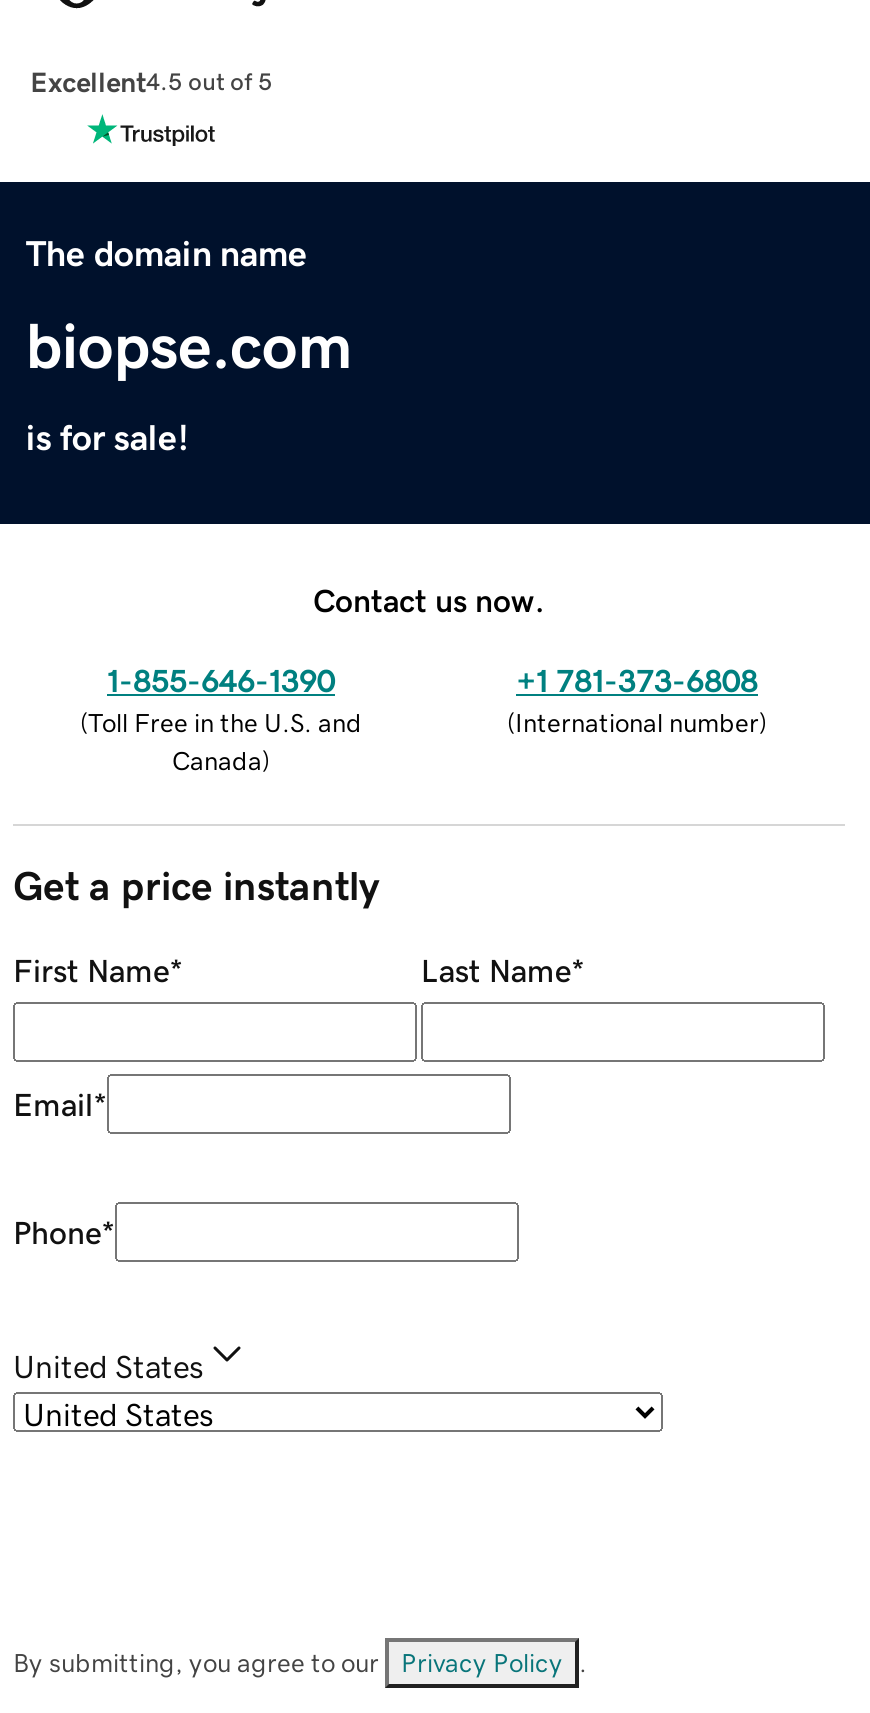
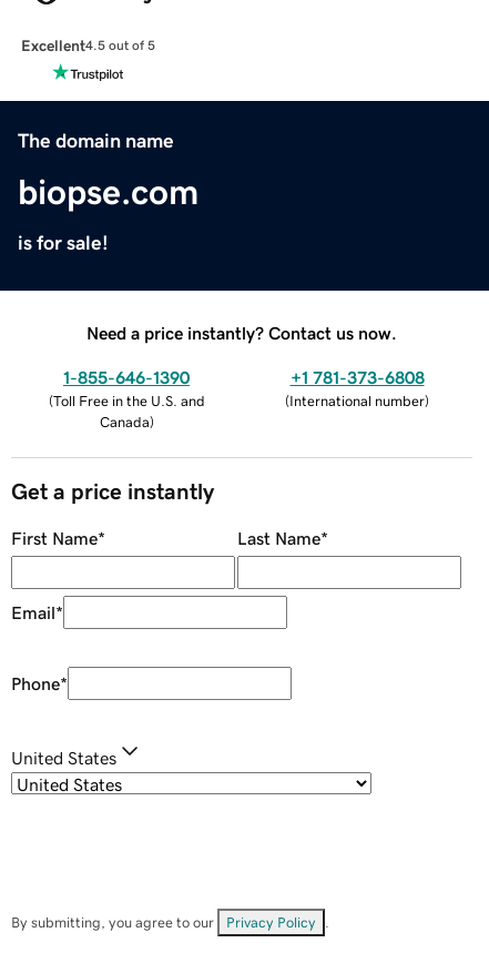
[313,583,545,615] Contact us now. -> [86,324,397,341] Need a price instantly? Contact us now.

